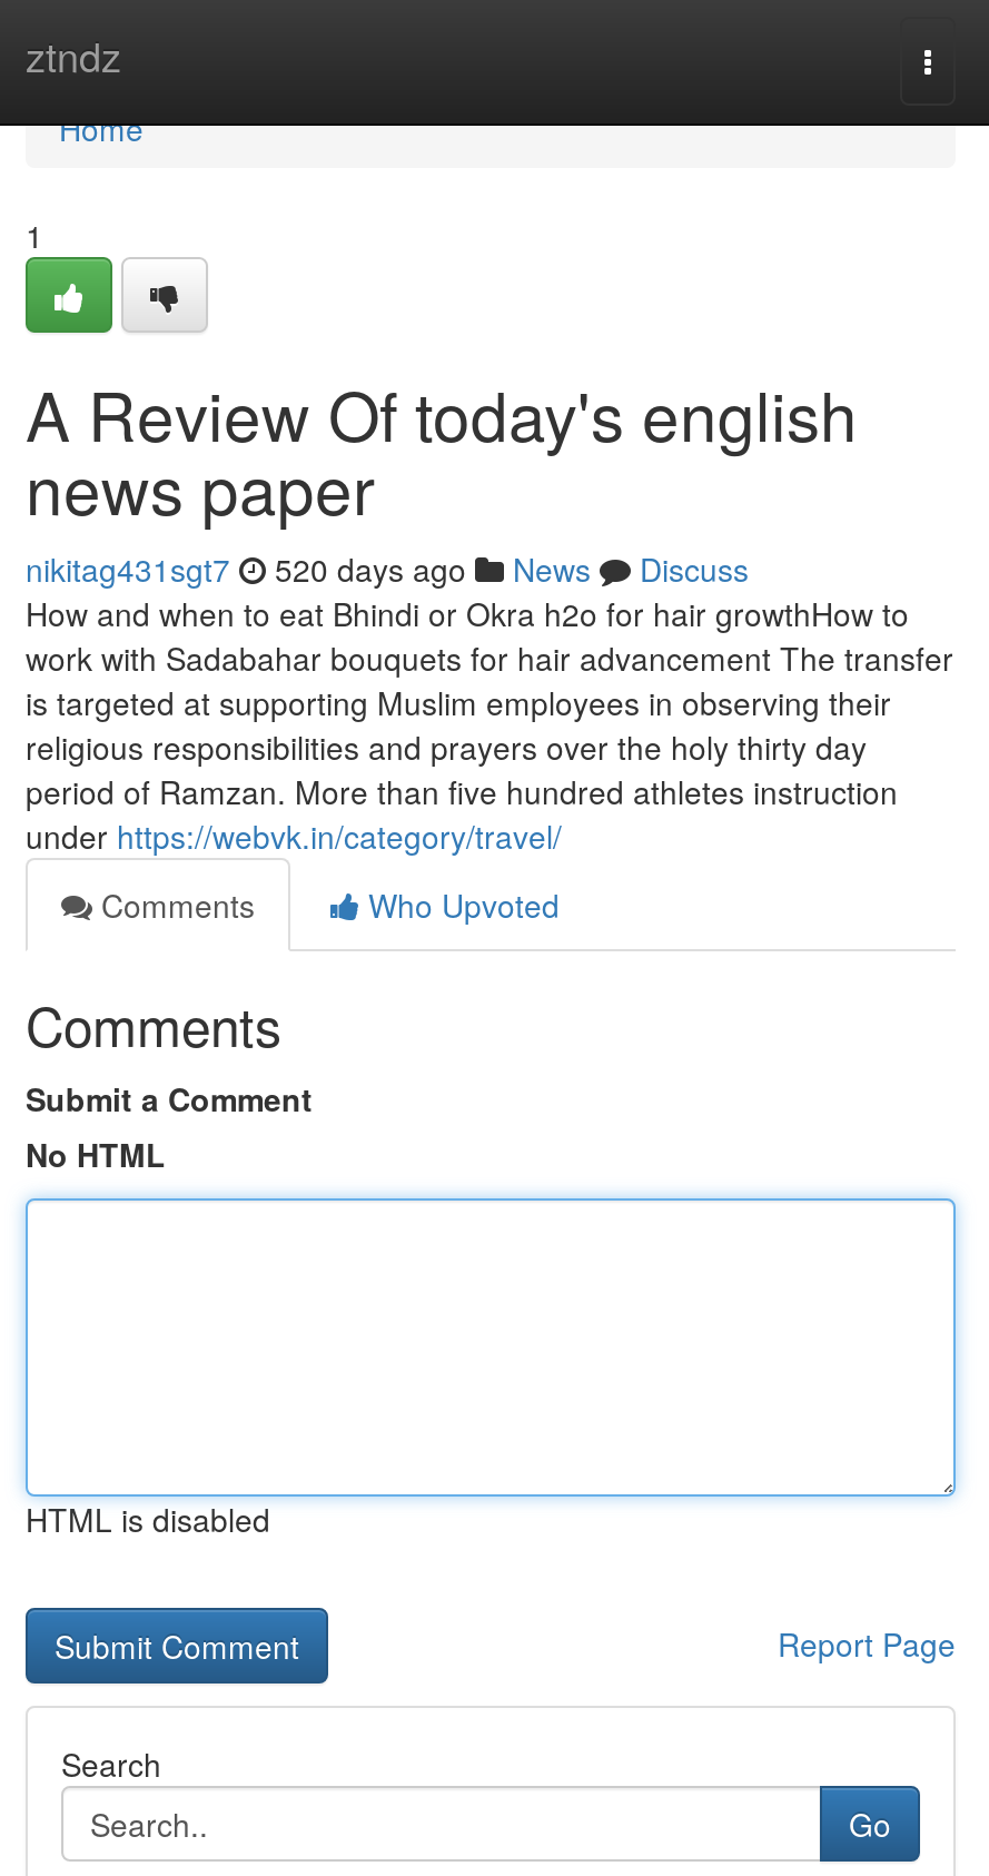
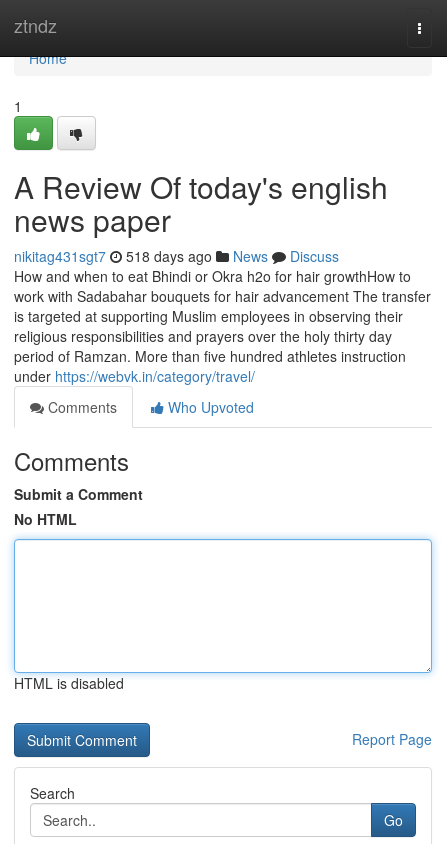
[26,546,749,591] nikitag431sgt7 520 days ago News Discuss -> [14,246,339,266] nikitag431sgt7 518 days ago News Discuss

